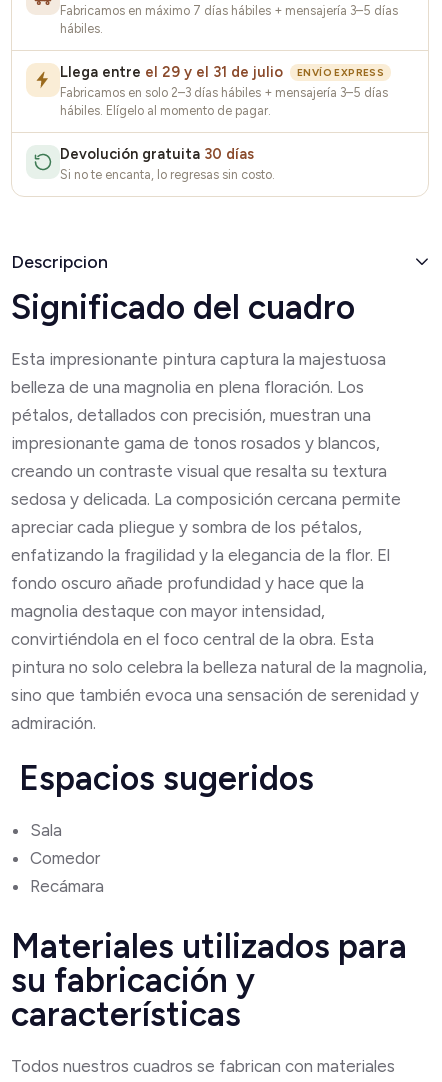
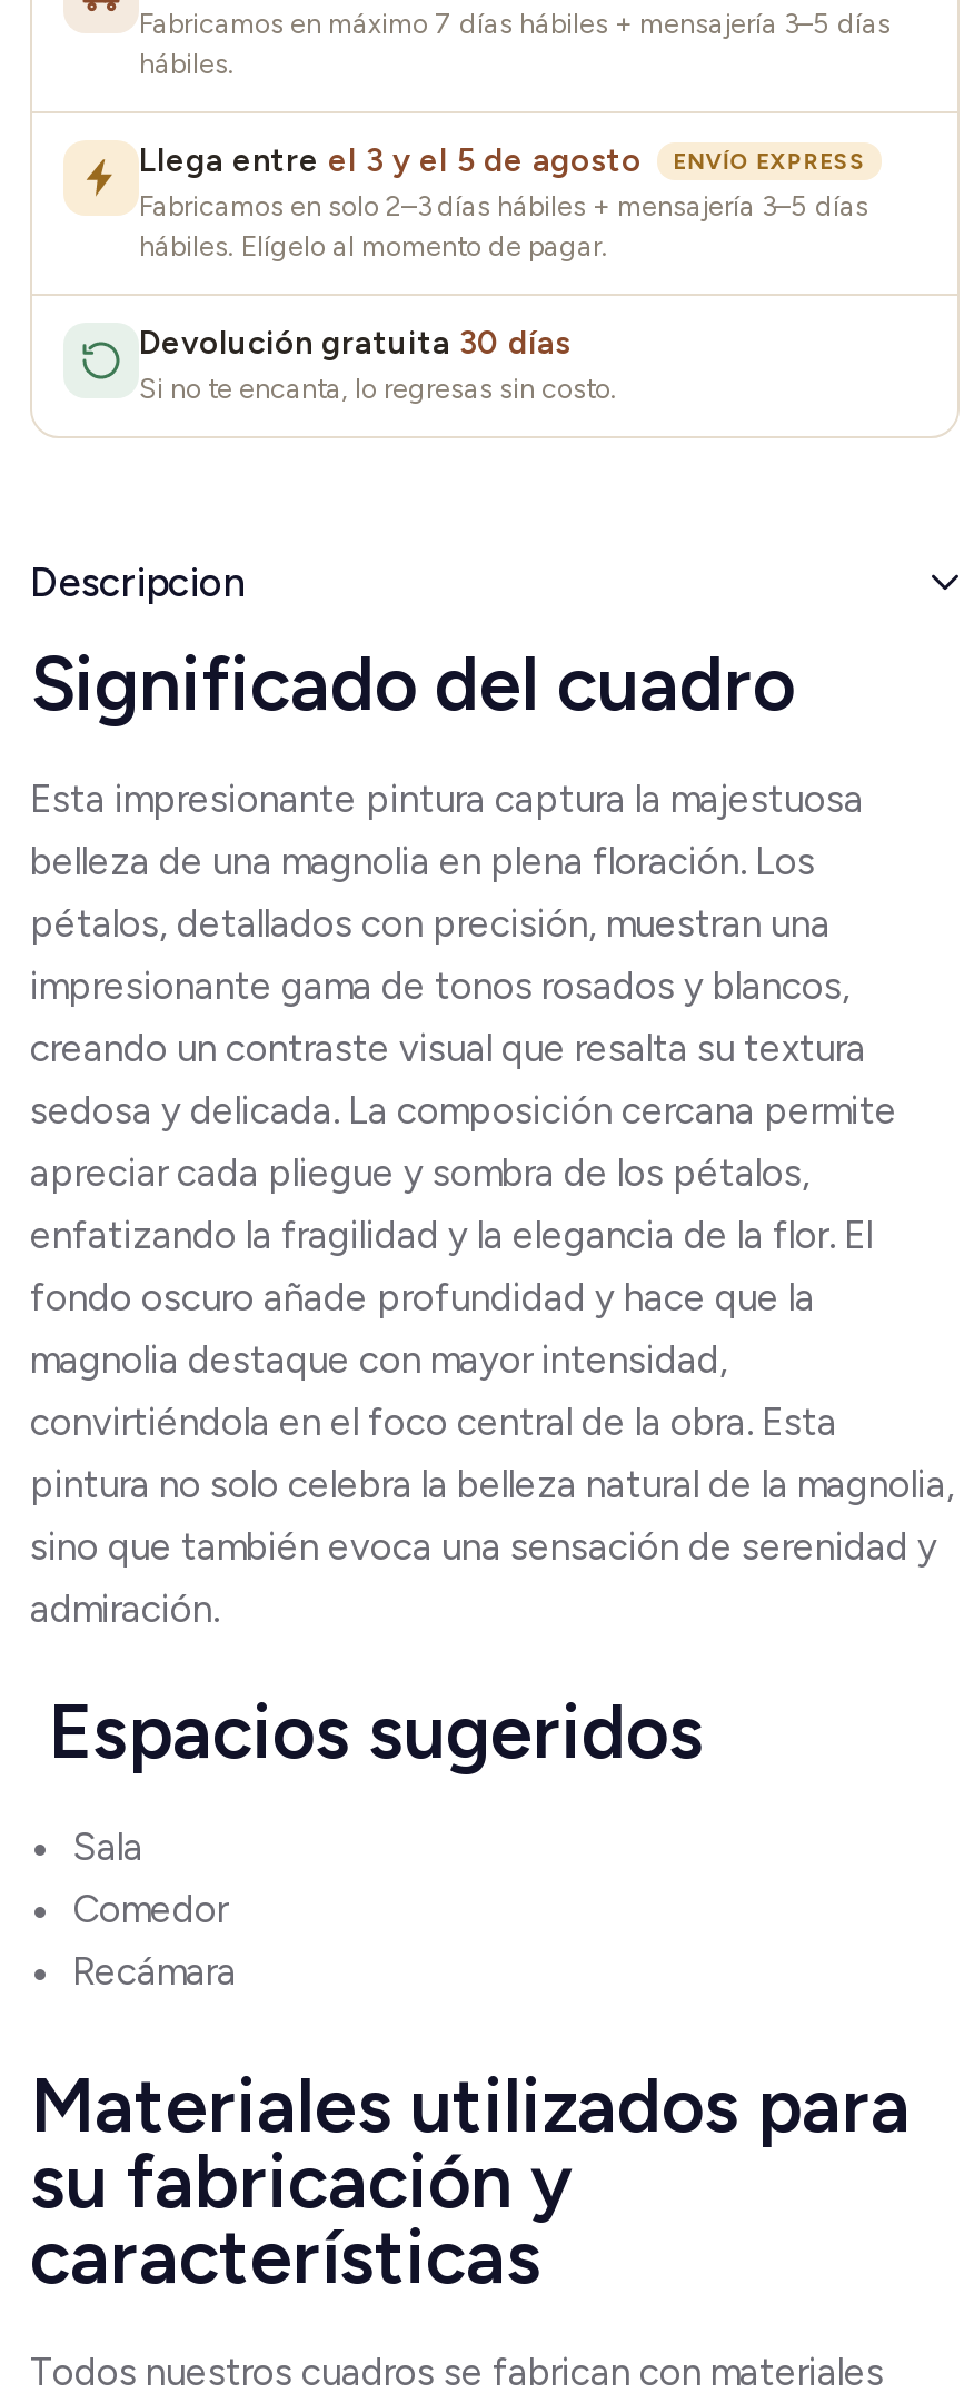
[60,63,283,81] Llega entre el 29 y el 31 de julio -> [139,139,642,179] Llega entre el 3 y el 5 de agosto

